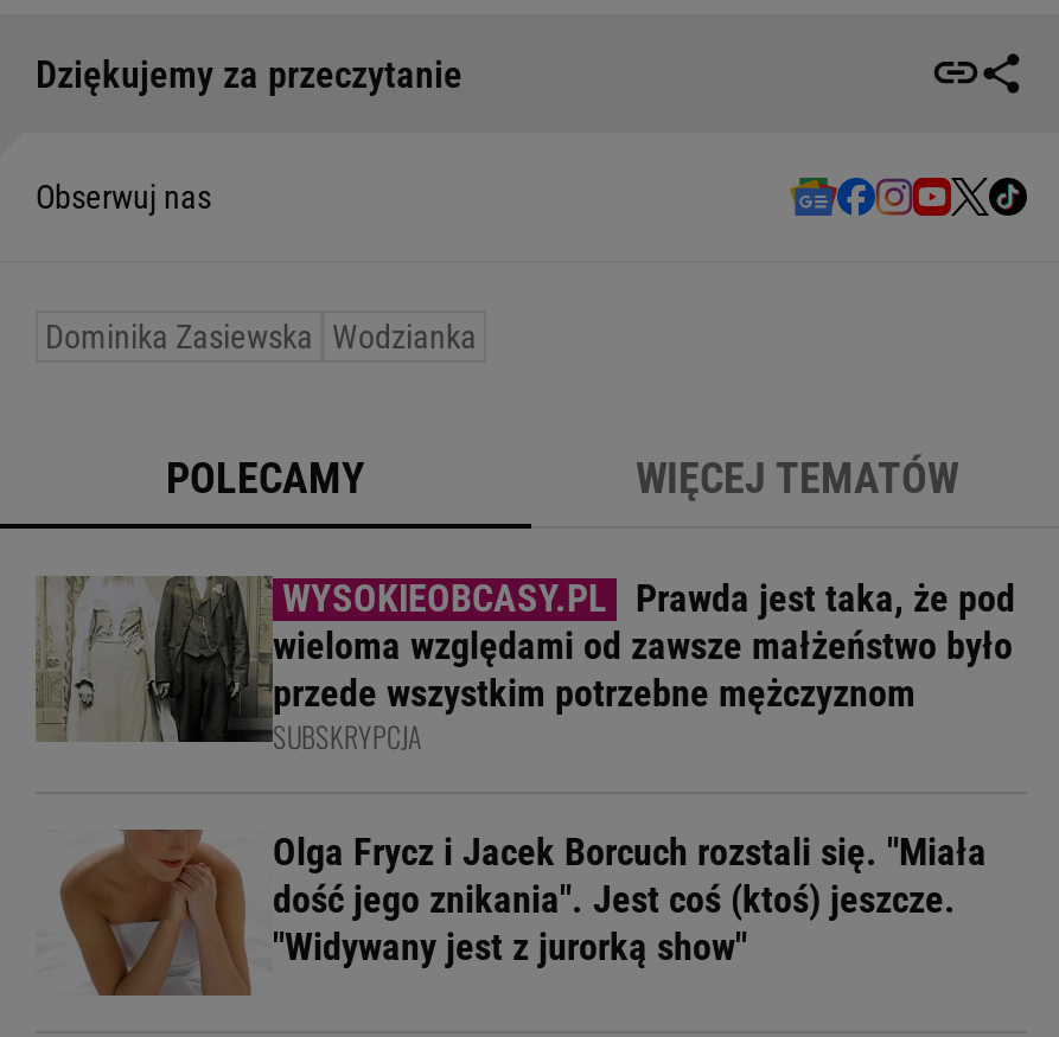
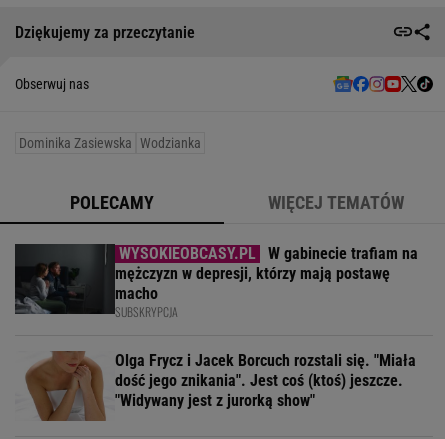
[36,574,1015,744] [image] | Prawda jest taka, że pod | wieloma względami od zawsze małżeństwo było | przede wszystkim potrzebne mężczyznom -> [14,243,418,315] [image] | W gabinecie trafiam na | mężczyzn w depresji, którzy mają postawę | macho

